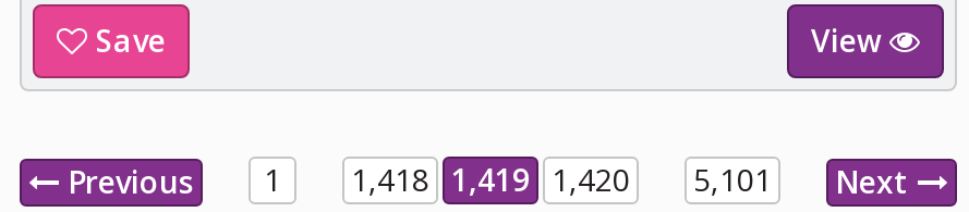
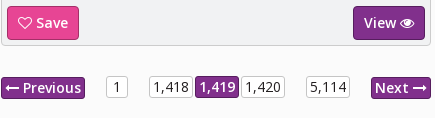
[693,158,772,199] 5,101 -> [310,77,346,96] 5,114

